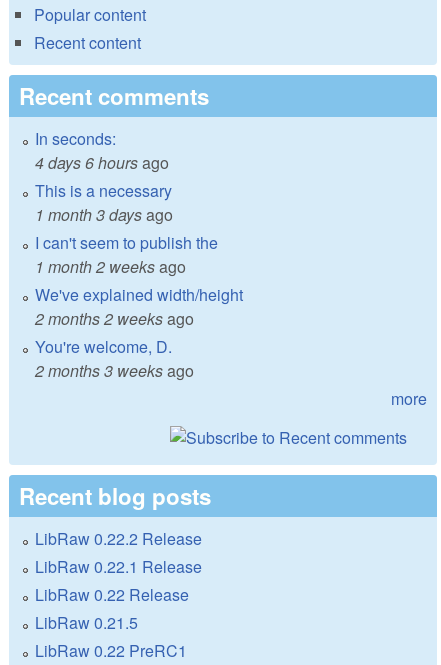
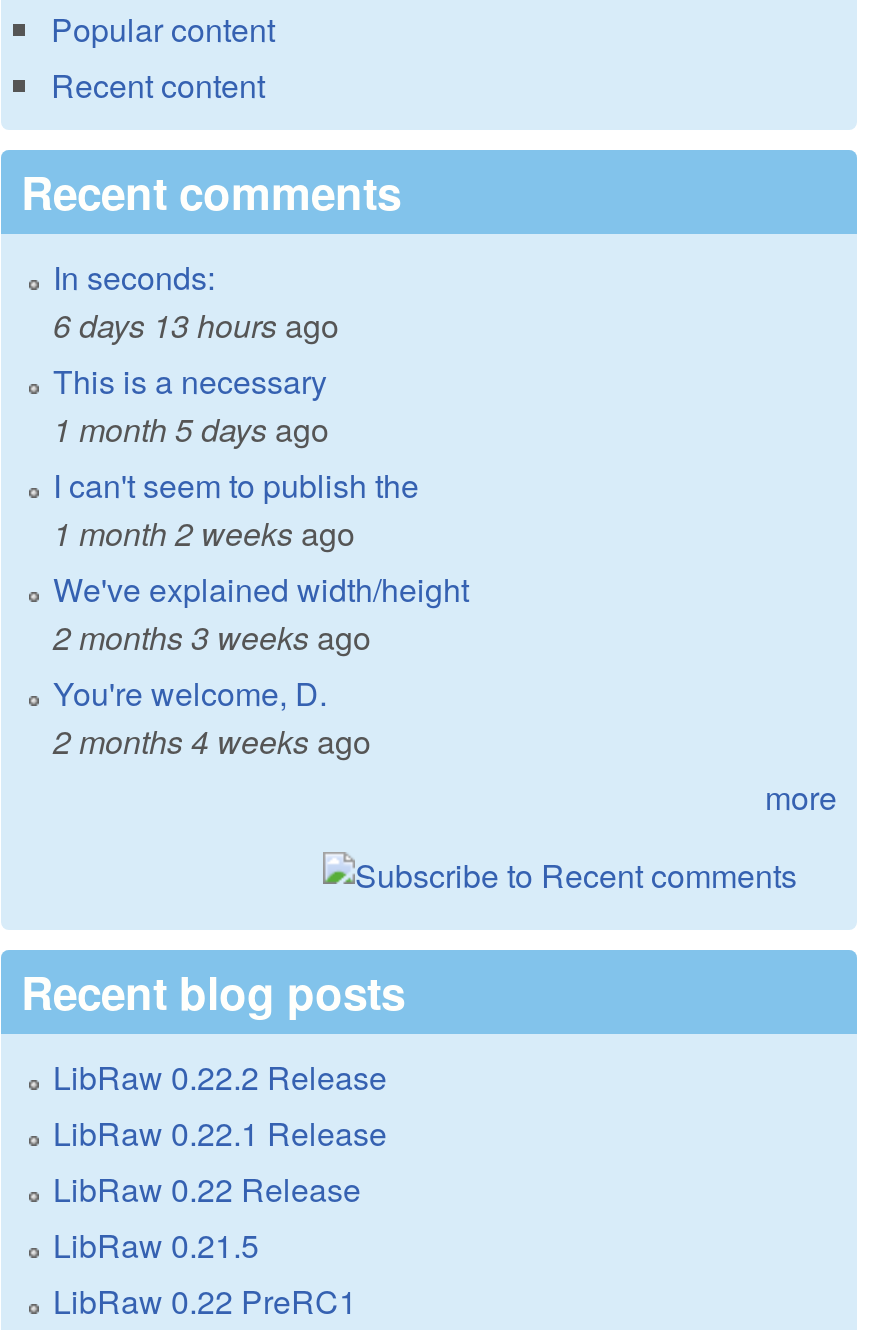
[35,151,169,174] 4 days 6 hours ago -> [53,301,339,347] 6 days 13 hours ago
[35,203,173,226] 1 month 3 days ago -> [53,405,329,451] 1 month 5 days ago
[35,307,194,330] 2 months 2 weeks ago -> none
moved [35,359,194,382] -> [53,613,371,659]: 2 months 3 weeks ago
none -> [53,717,371,763] 2 months 4 weeks ago

